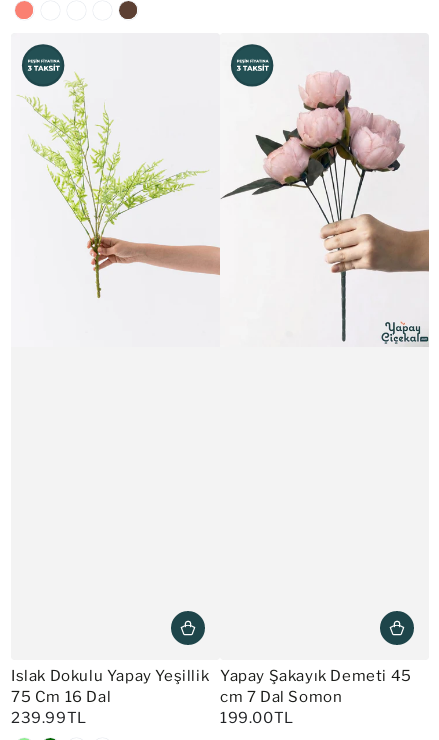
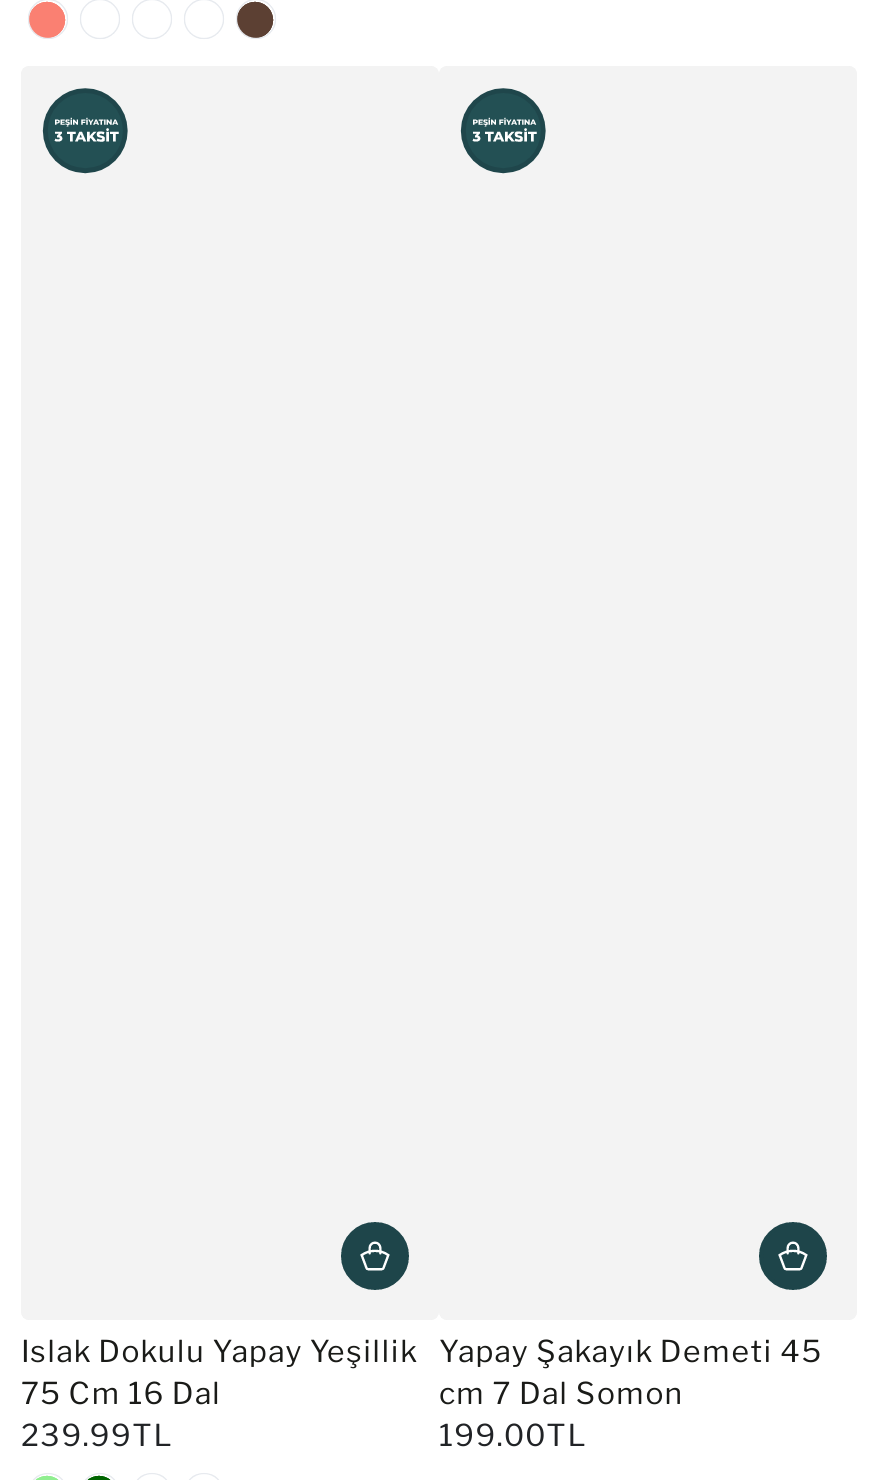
[18,70,430,347] [image] -> none

